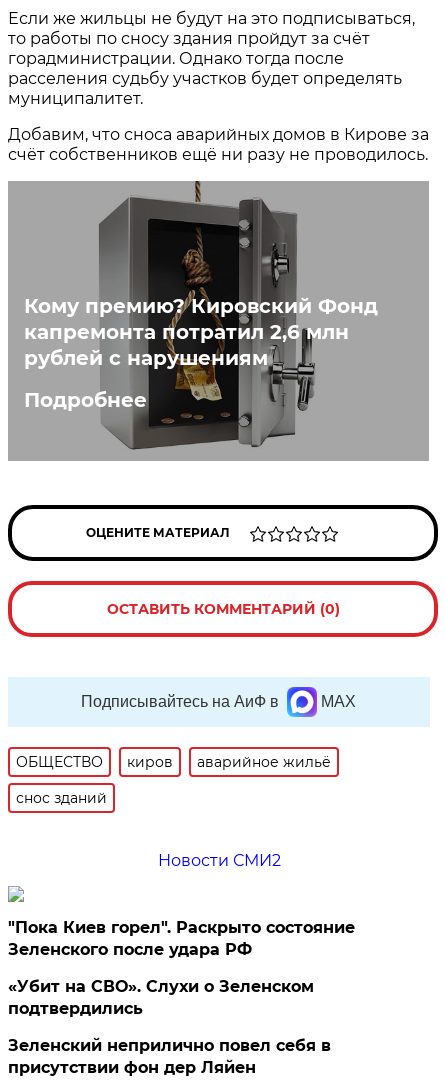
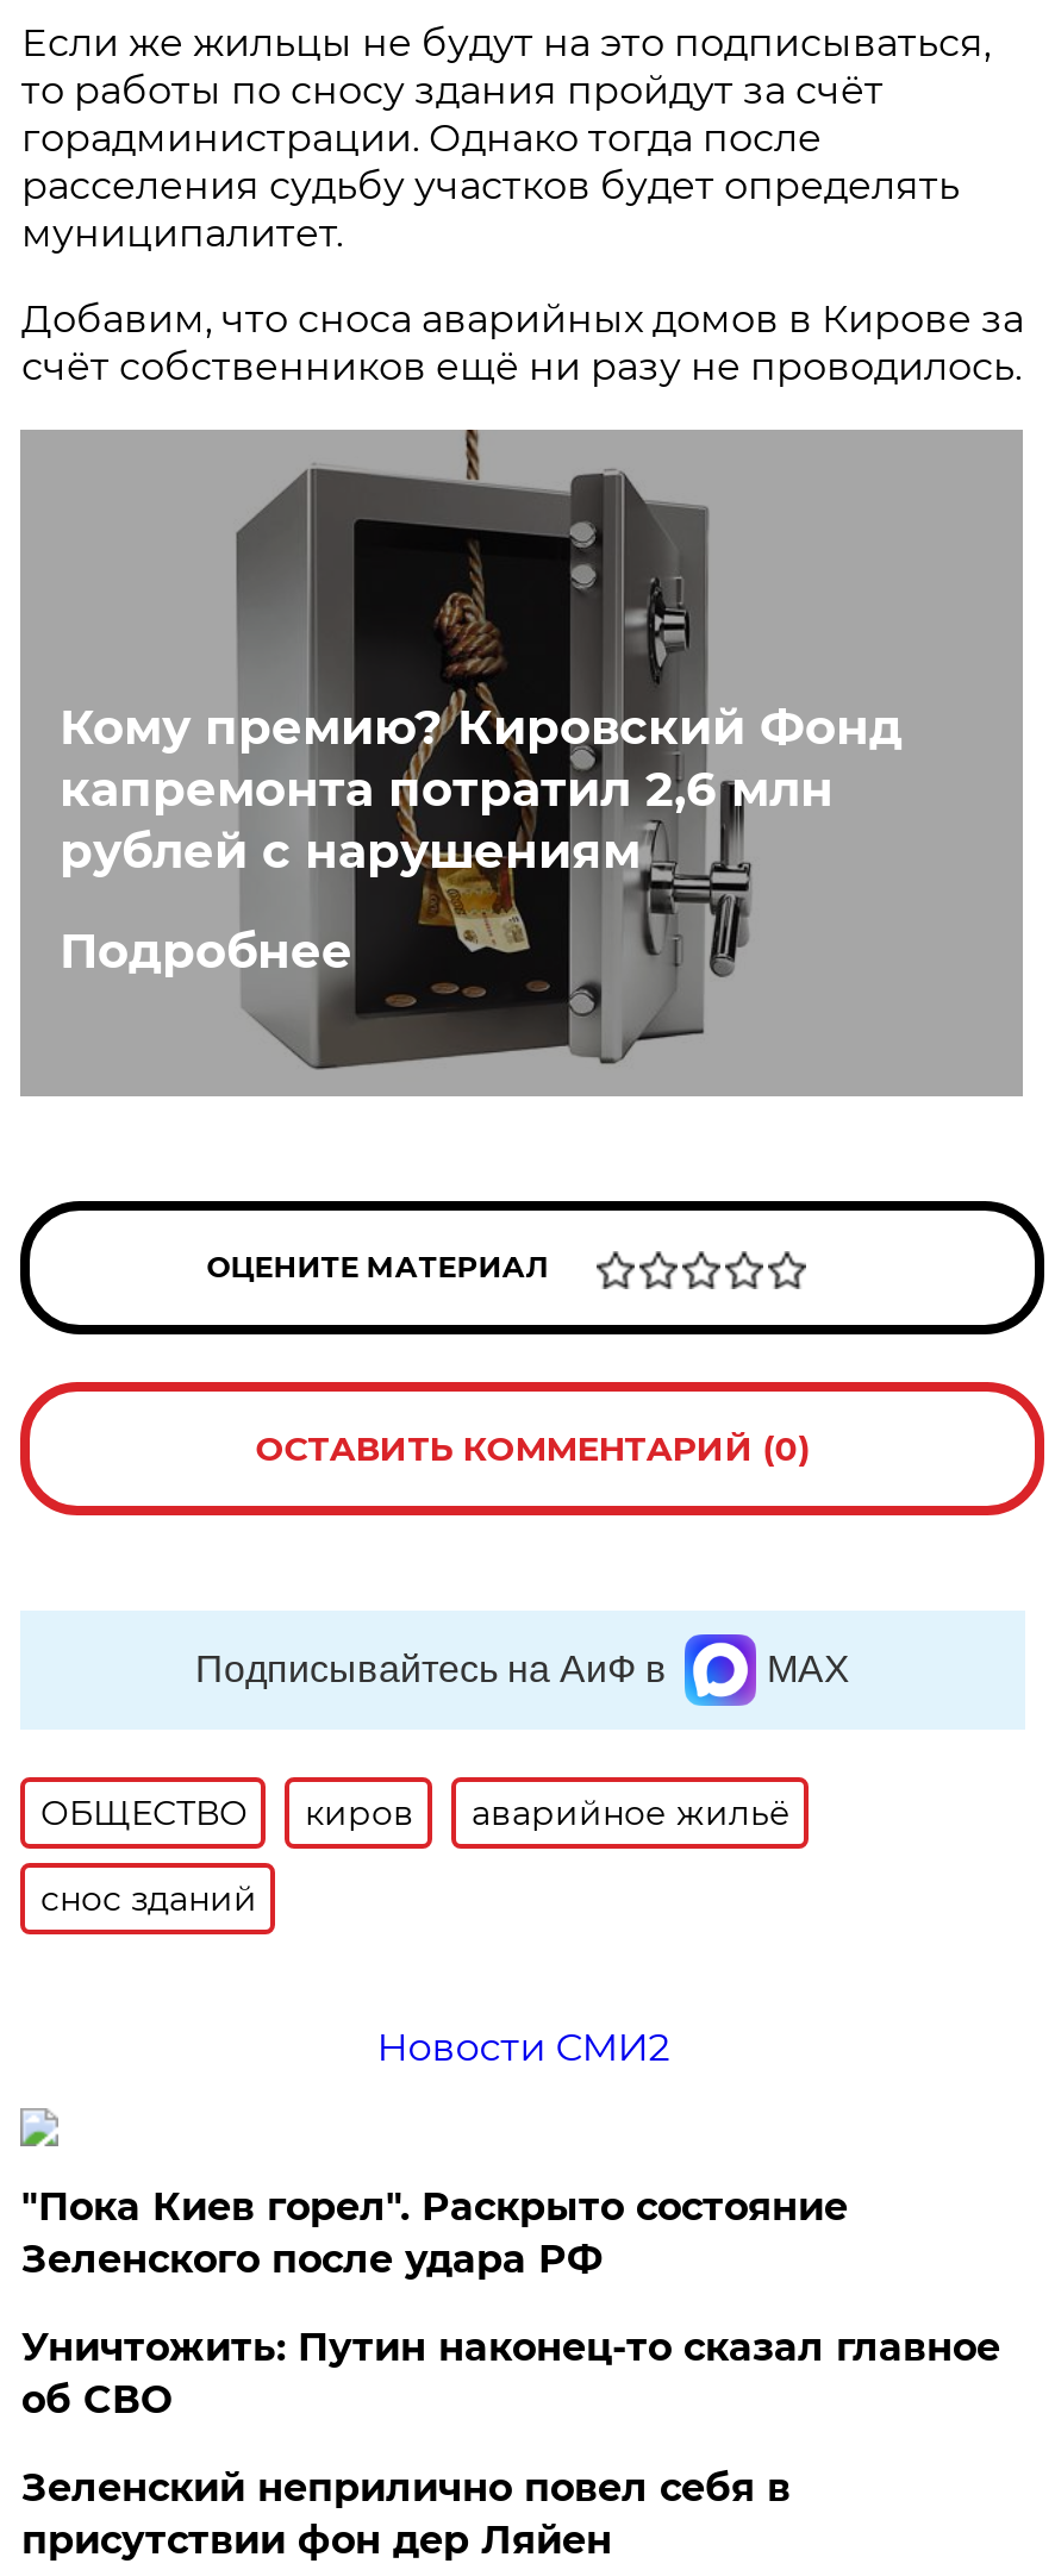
[8,977,314,1018] «Убит на СВО». Слухи о Зеленском | подтвердились -> [21,2325,1000,2422] Уничтожить: Путин наконец-то сказал главное | об СВО

